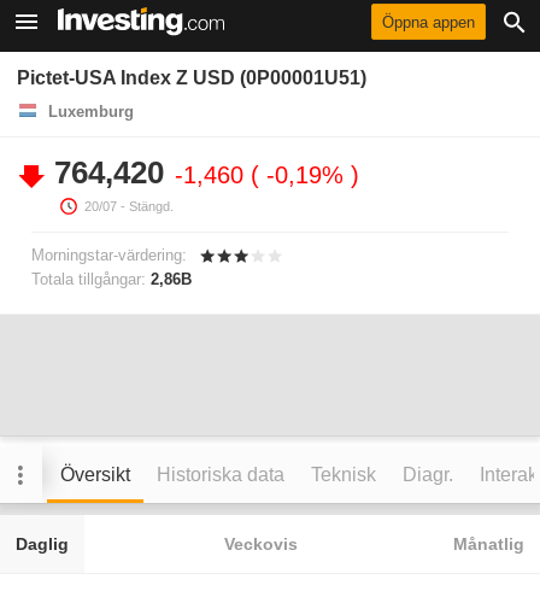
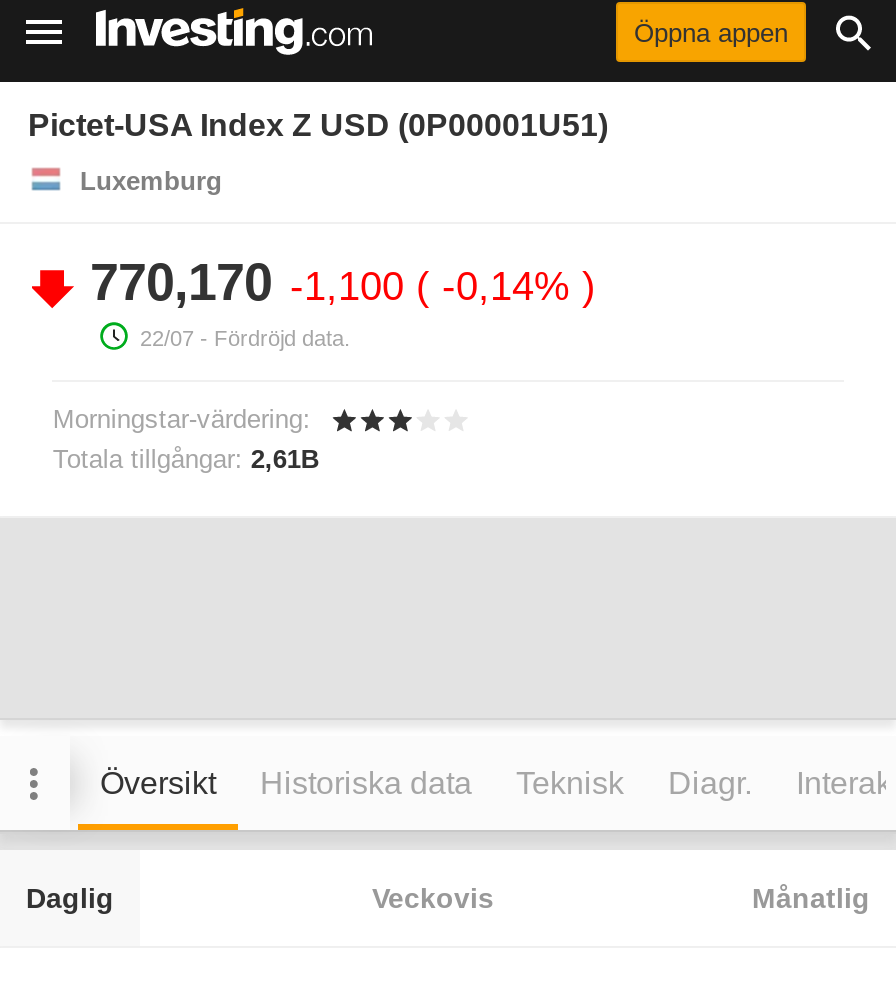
[54,154,351,213] 764,420 -1,460 -0,19% | 20/07 - Stängd. -> [90,252,582,350] 770,170 -1,100 -0,14% | 22/07 - Fördröjd data.
[32,270,192,288] Totala tillgångar: 2,86B -> [53,444,319,474] Totala tillgångar: 2,61B

